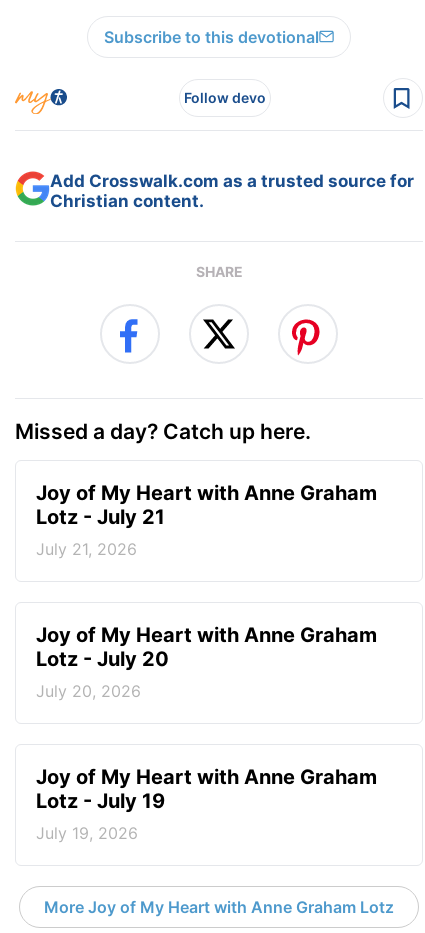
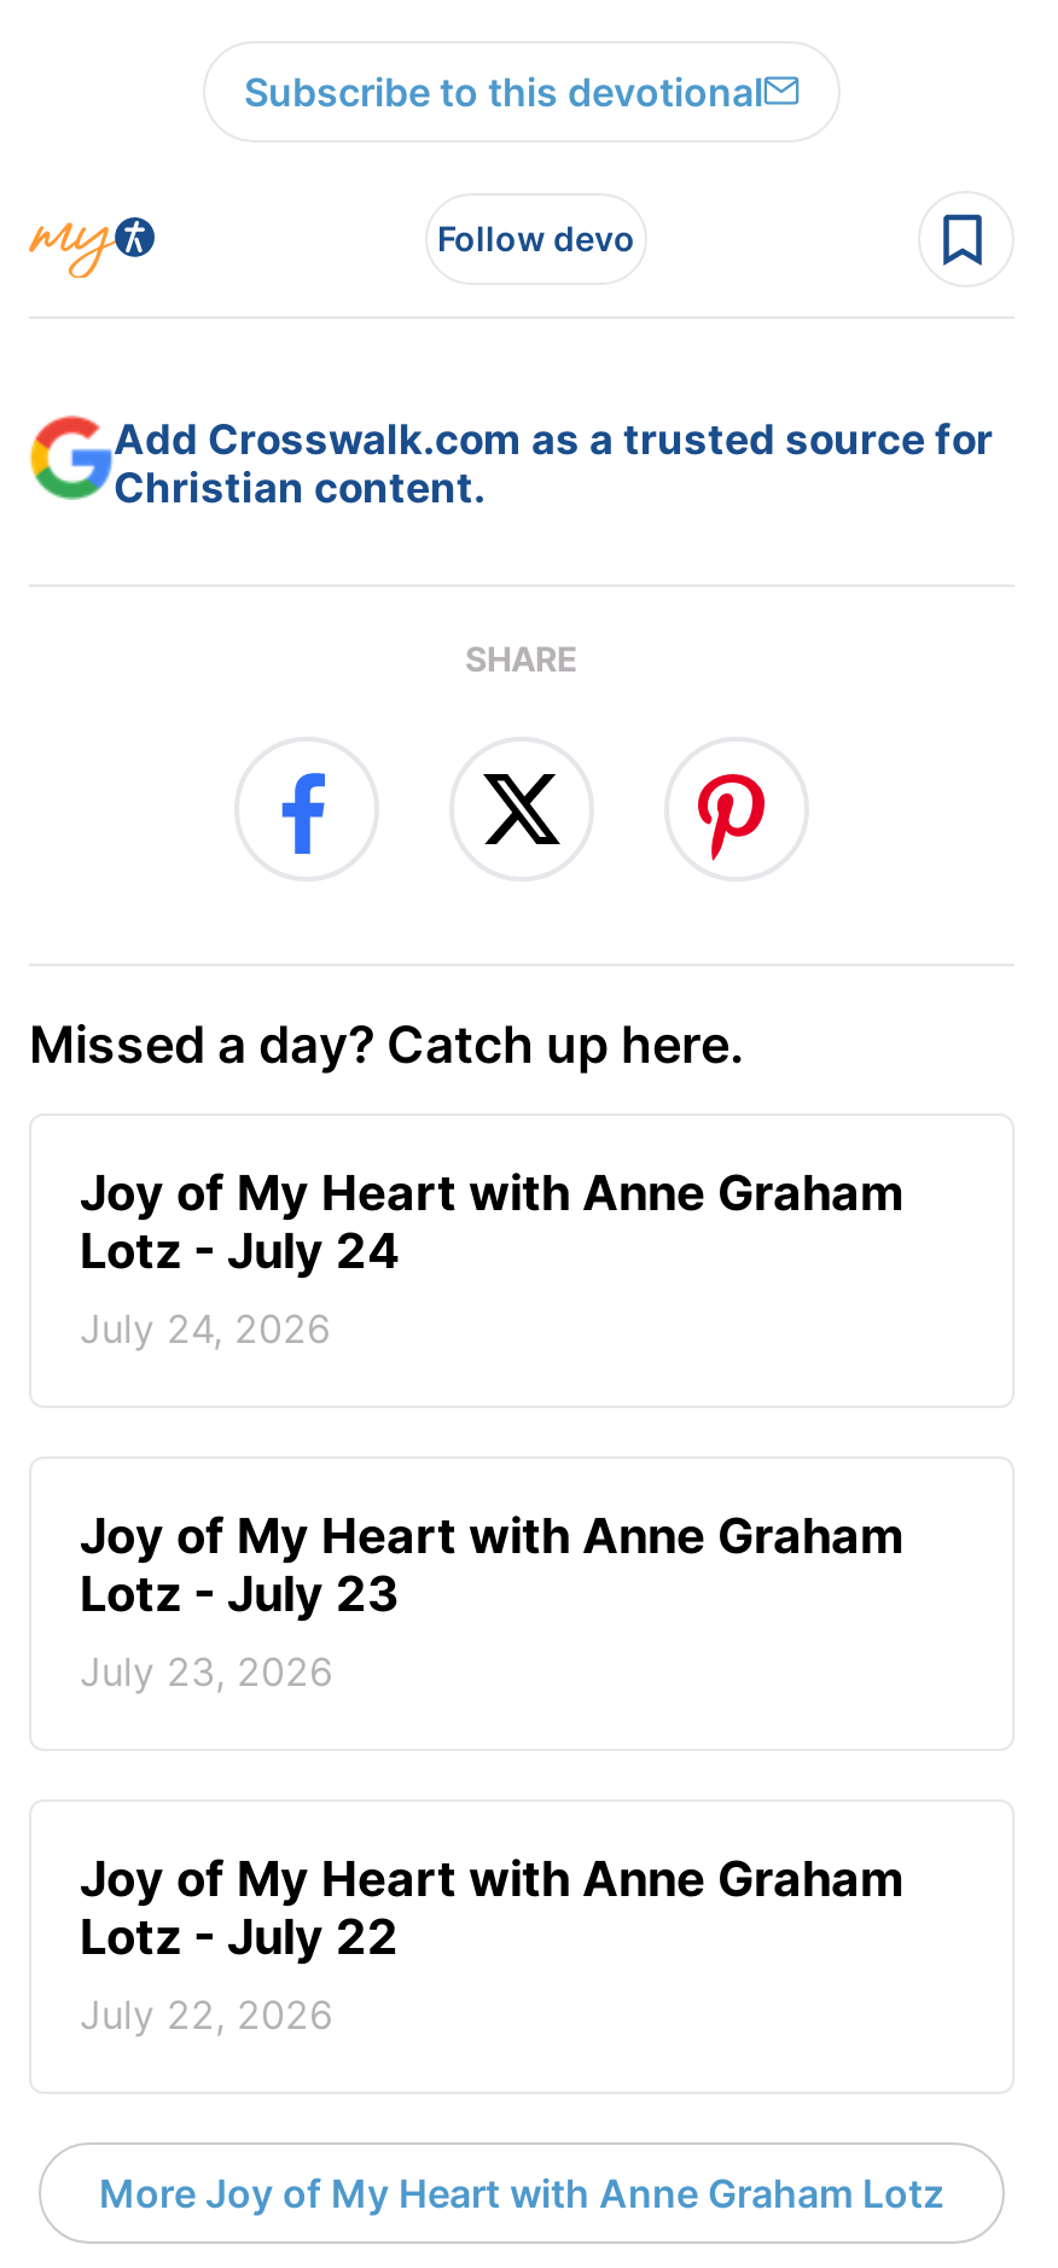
[36,505,165,529] Lotz - July 21 -> [80,1221,401,1279] Lotz - July 24
[36,539,137,559] July 21, 2026 -> [80,1303,331,1352] July 24, 2026
[36,647,169,671] Lotz - July 20 -> [80,1564,399,1622] Lotz - July 23
[36,681,141,701] July 20, 2026 -> [80,1646,333,1695] July 23, 2026
[36,789,165,813] Lotz - July 19 -> [80,1907,399,1965] Lotz - July 22
[36,823,138,843] July 19, 2026 -> [80,1989,333,2038] July 22, 2026

